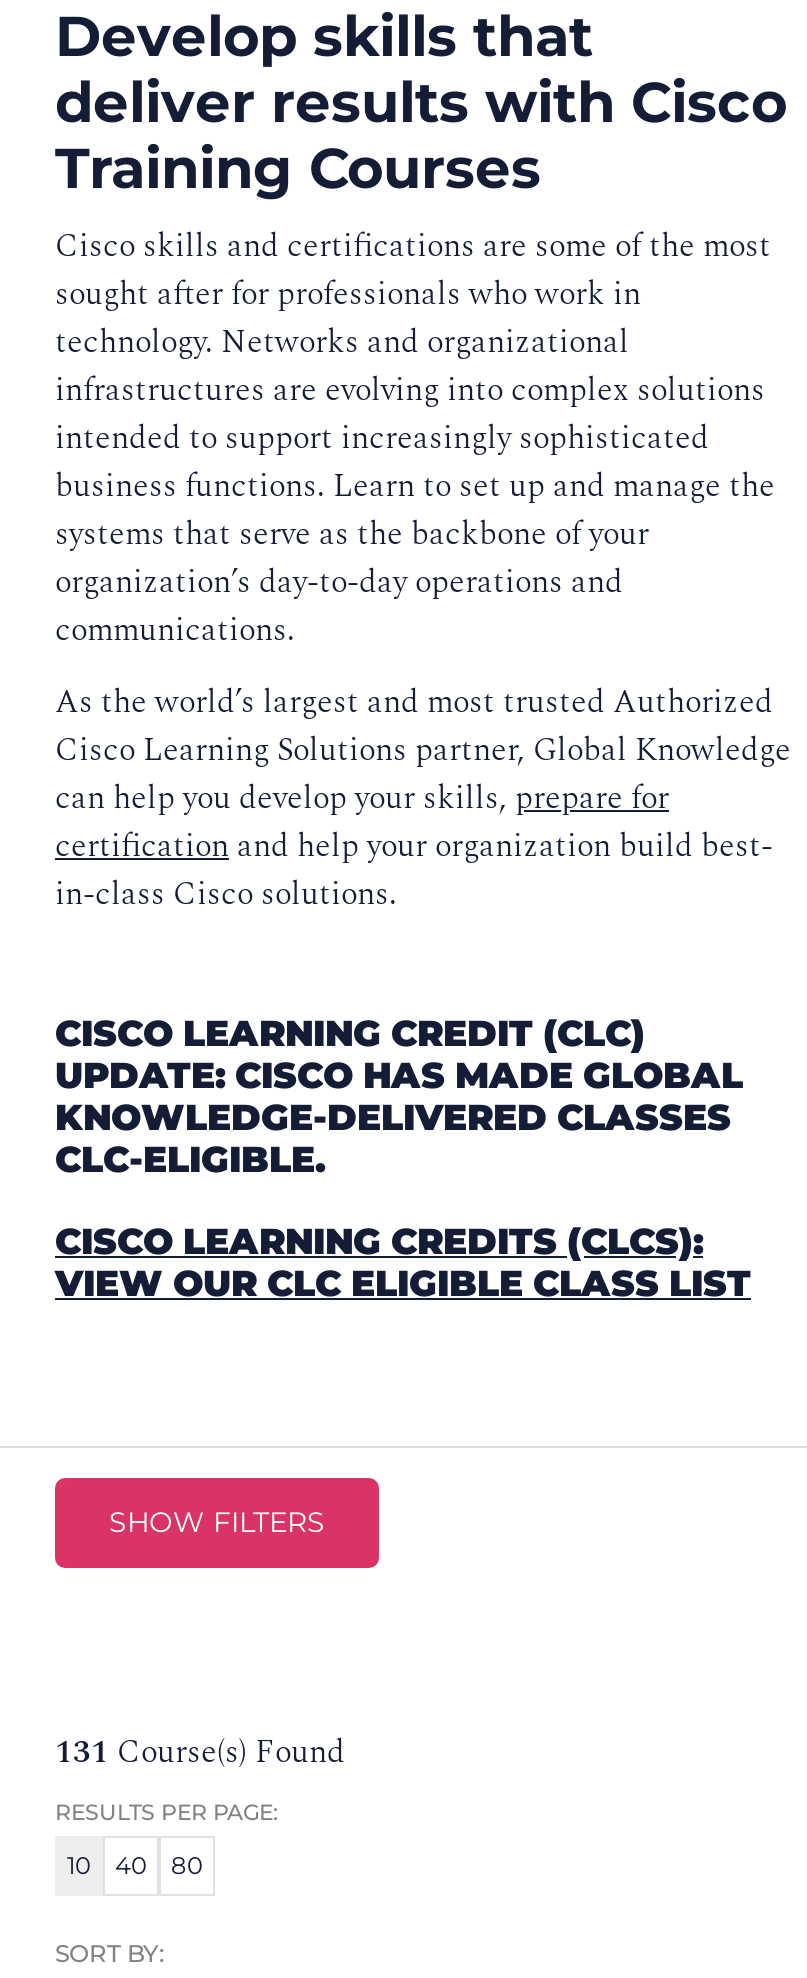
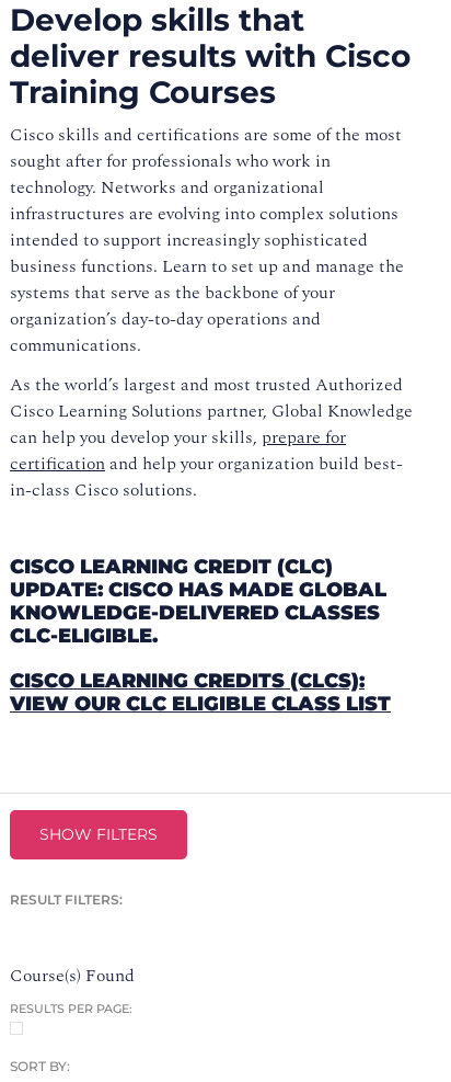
[55,1728,345,1776] 131 Course(s) Found -> [10,891,135,989] RESULT FILTERS: | Course(s) Found
[67,1850,203,1880] 10 | 40 | 80 -> none

